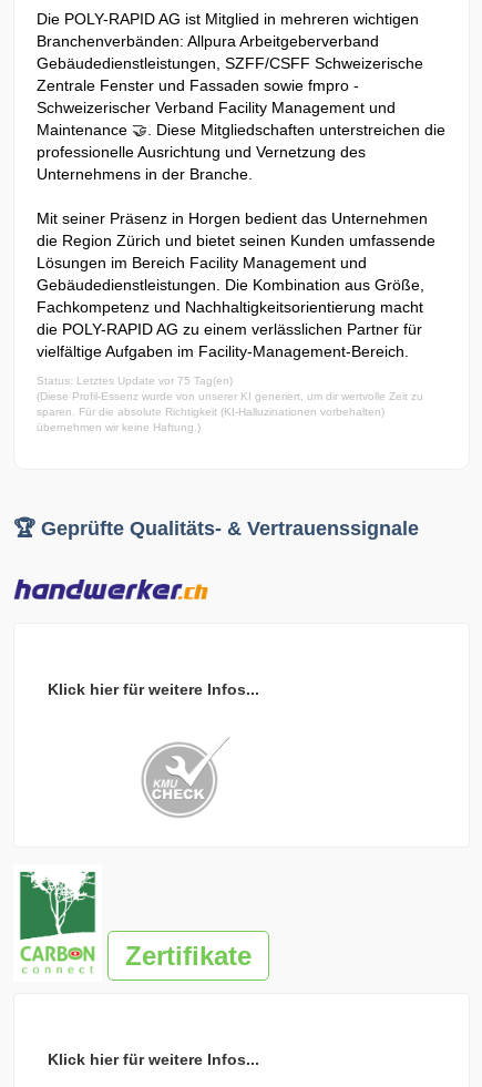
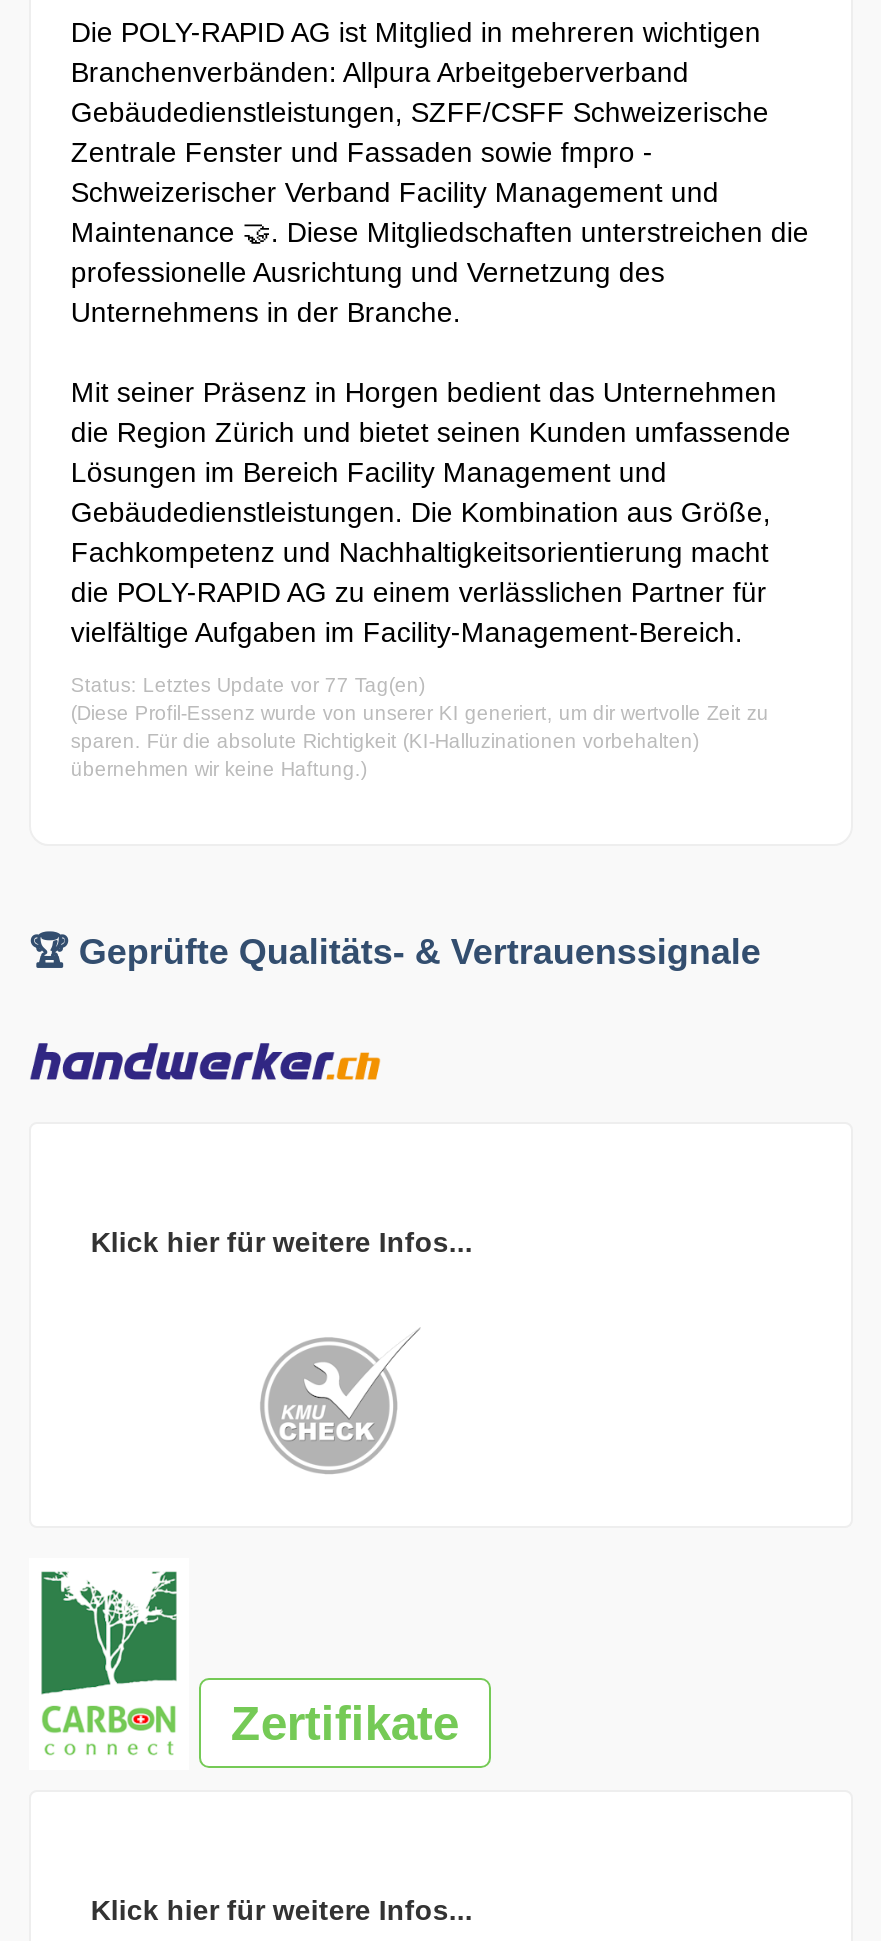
[36,375,233,387] Status: Letztes Update vor 75 Tag(en) -> [71,675,425,697] Status: Letztes Update vor 77 Tag(en)

